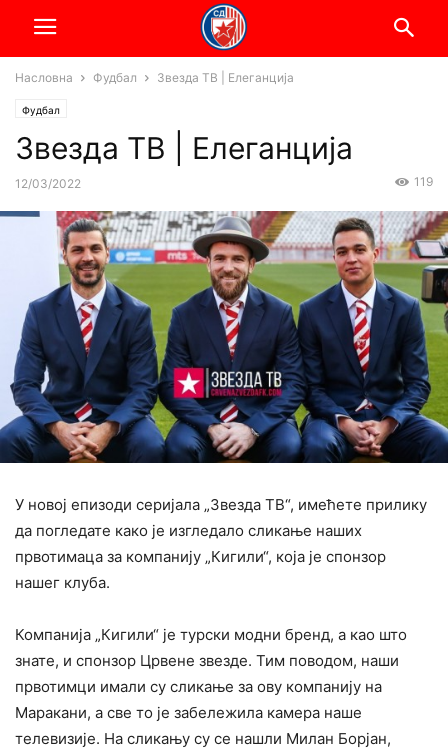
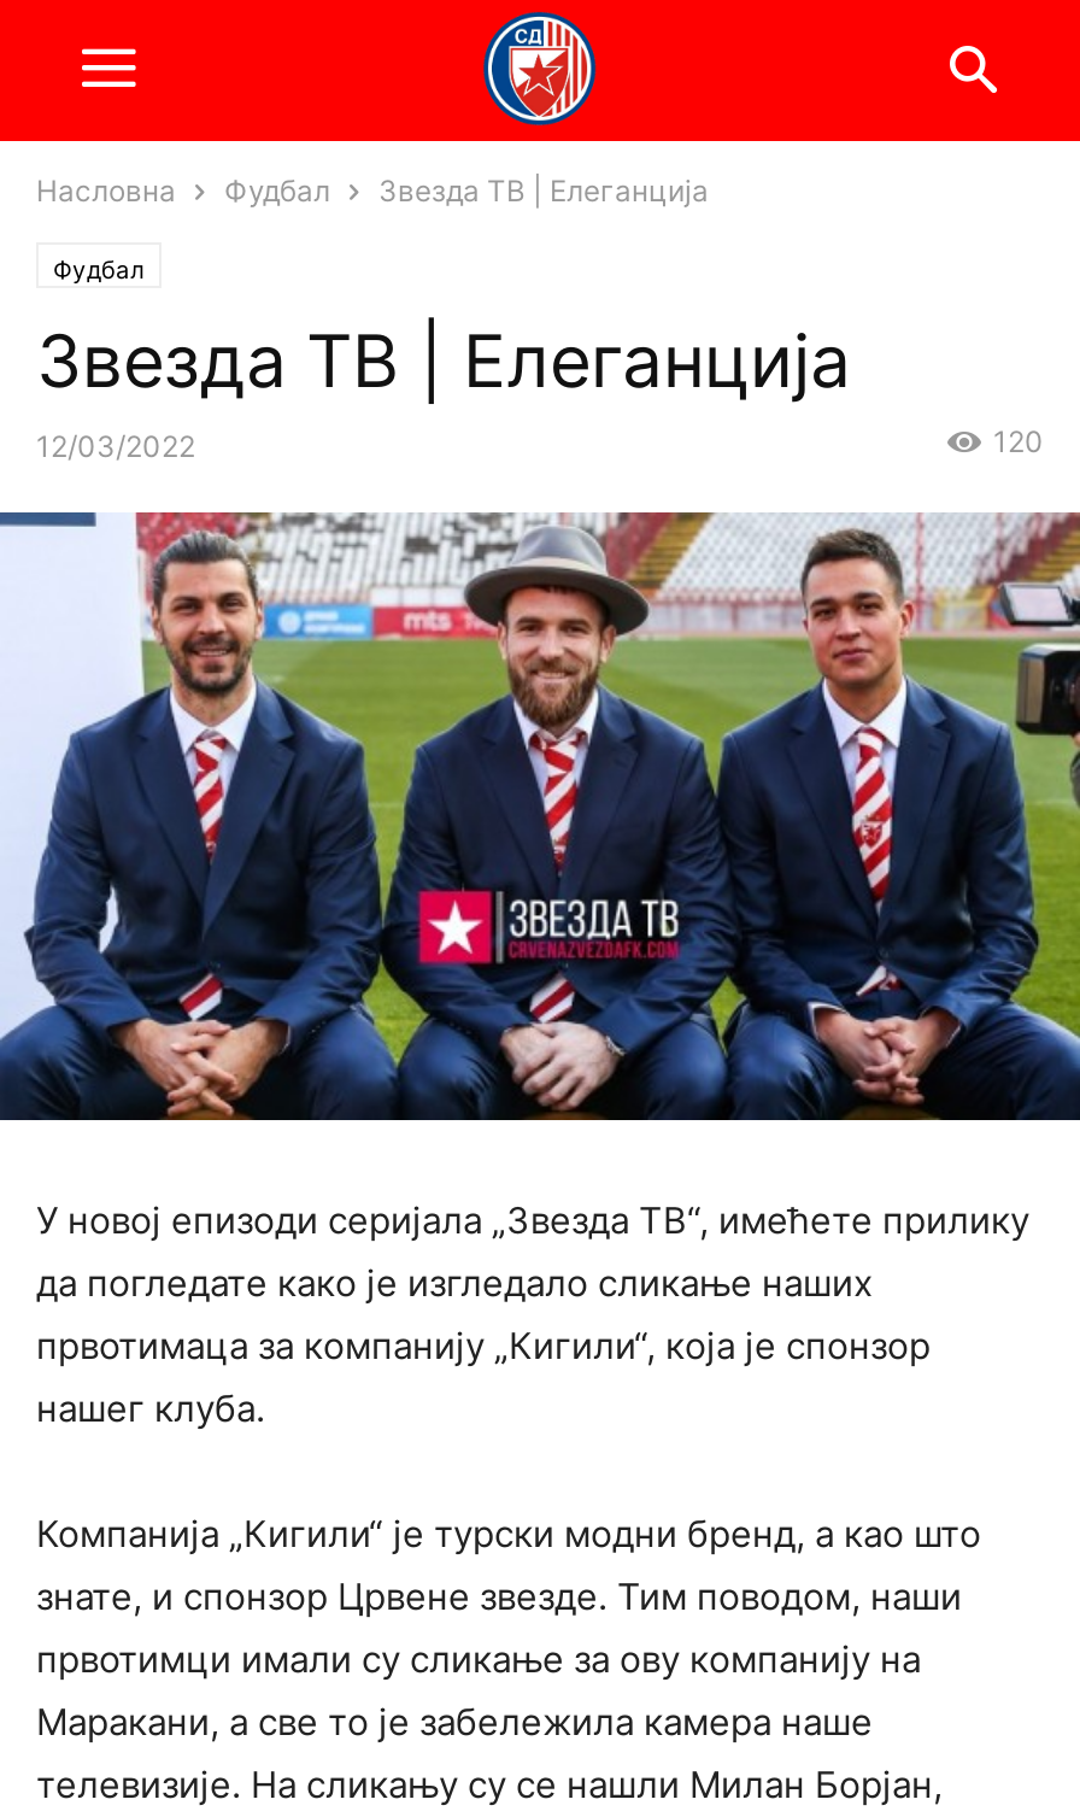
[414,174,433,189] 119 -> [993,423,1044,459] 120

